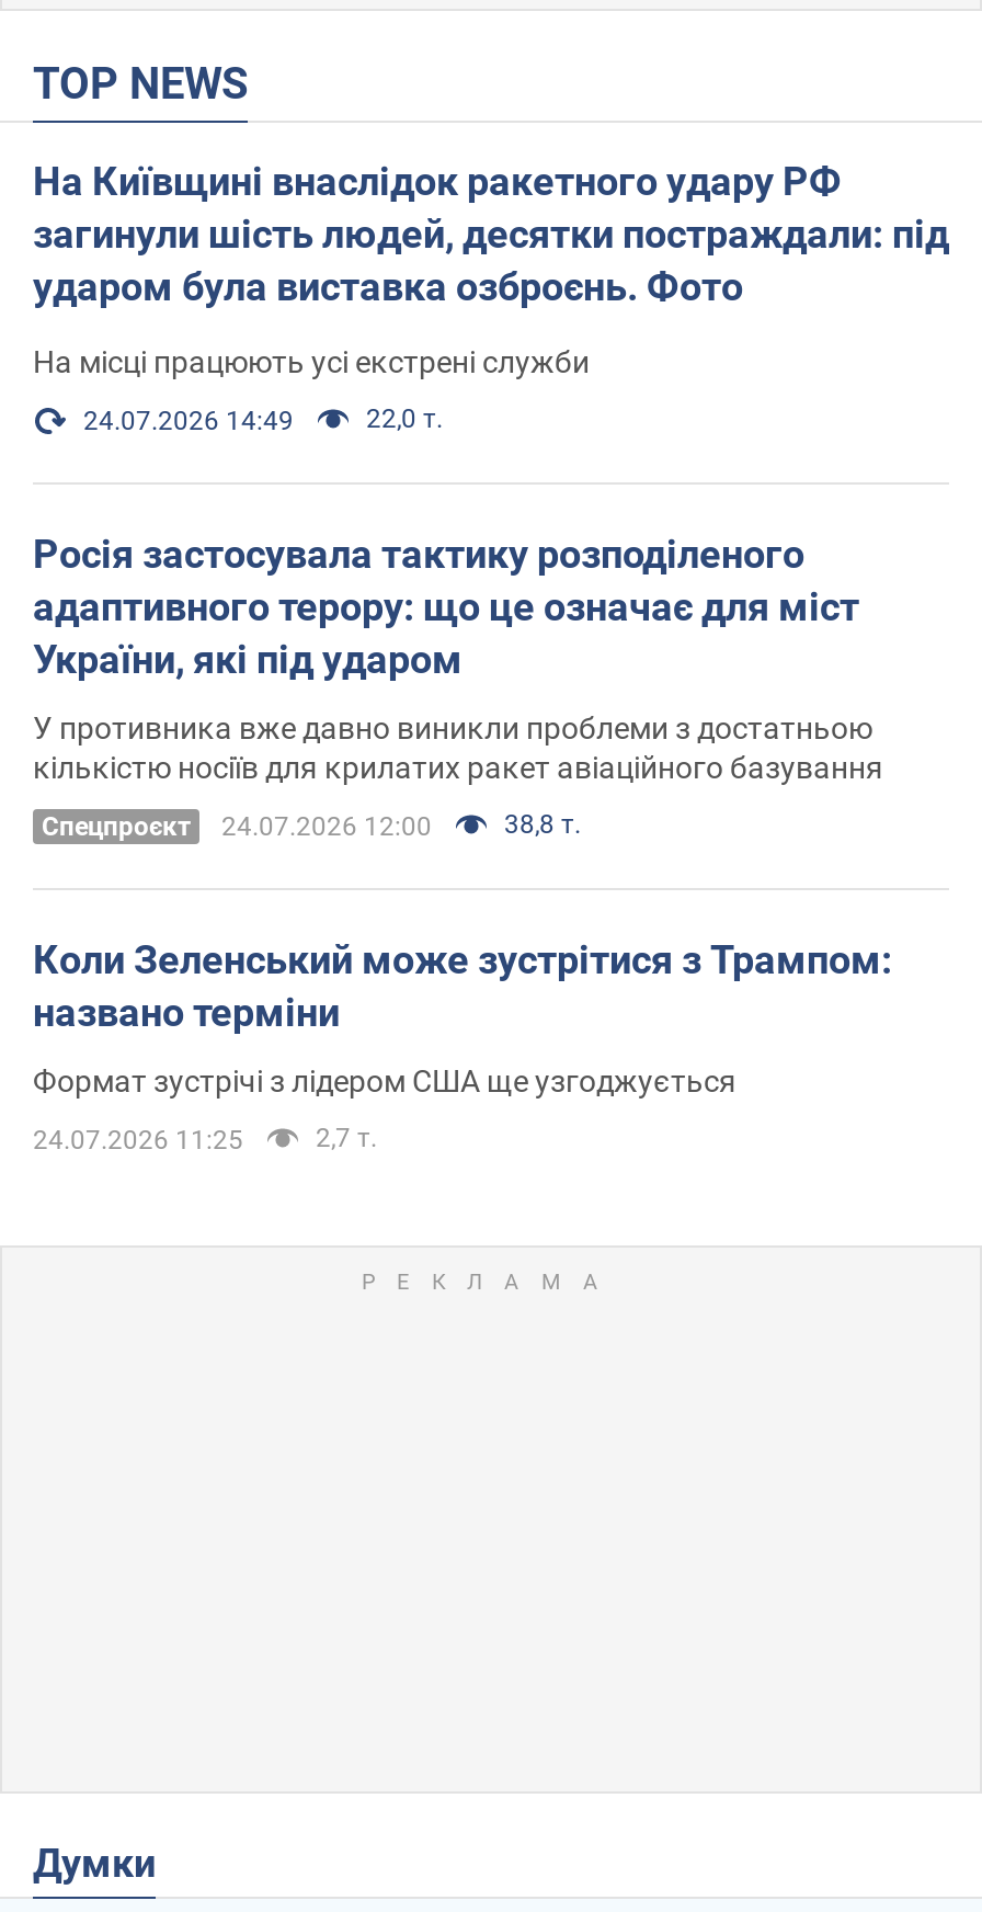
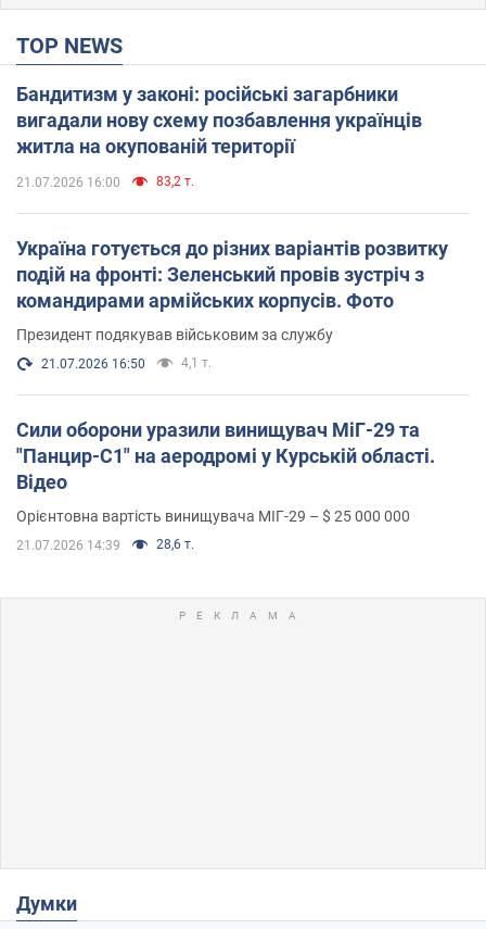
[33,157,949,1155] На Київщині внаслідок ракетного удару РФ | загинули шість людей, десятки постраждали: під | ударом була виставка озброєнь. Фото | На місці працюють усі екстрені служби | 24.07.2026 14:49 | 22,0 т. | Росія застосувала тактику розподіленого | адаптивного терору: що це означає для міст | України, які під ударом | У противника вже давно виникли проблеми з достатньою | кількістю носіїв для крилатих ракет авіаційного базування | Cпецпроєкт | 24.07.2026 12:00 | 38,8 т. | Коли Зеленський може зустрітися з Трампом: | названо терміни | Формат зустрічі з лідером США ще узгоджується | 24.07.2026 11:25 | 2,7 т. -> [16,82,448,553] Бандитизм у законі: російські загарбники | вигадали нову схему позбавлення українців | житла на окупованій території | 21.07.2026 16:00 | 83,2 т. | Україна готується до різних варіантів розвитку | подій на фронті: Зеленський провів зустріч з | командирами армійських корпусів. Фото | Президент подякував військовим за службу | 21.07.2026 16:50 | 4,1 т. | Сили оборони уразили винищувач МіГ-29 та | "Панцир-С1" на аеродромі у Курській області. | Відео | Орієнтовна вартість винищувача МІГ-29 – $ 25 000 000 | 21.07.2026 14:39 | 28,6 т.

